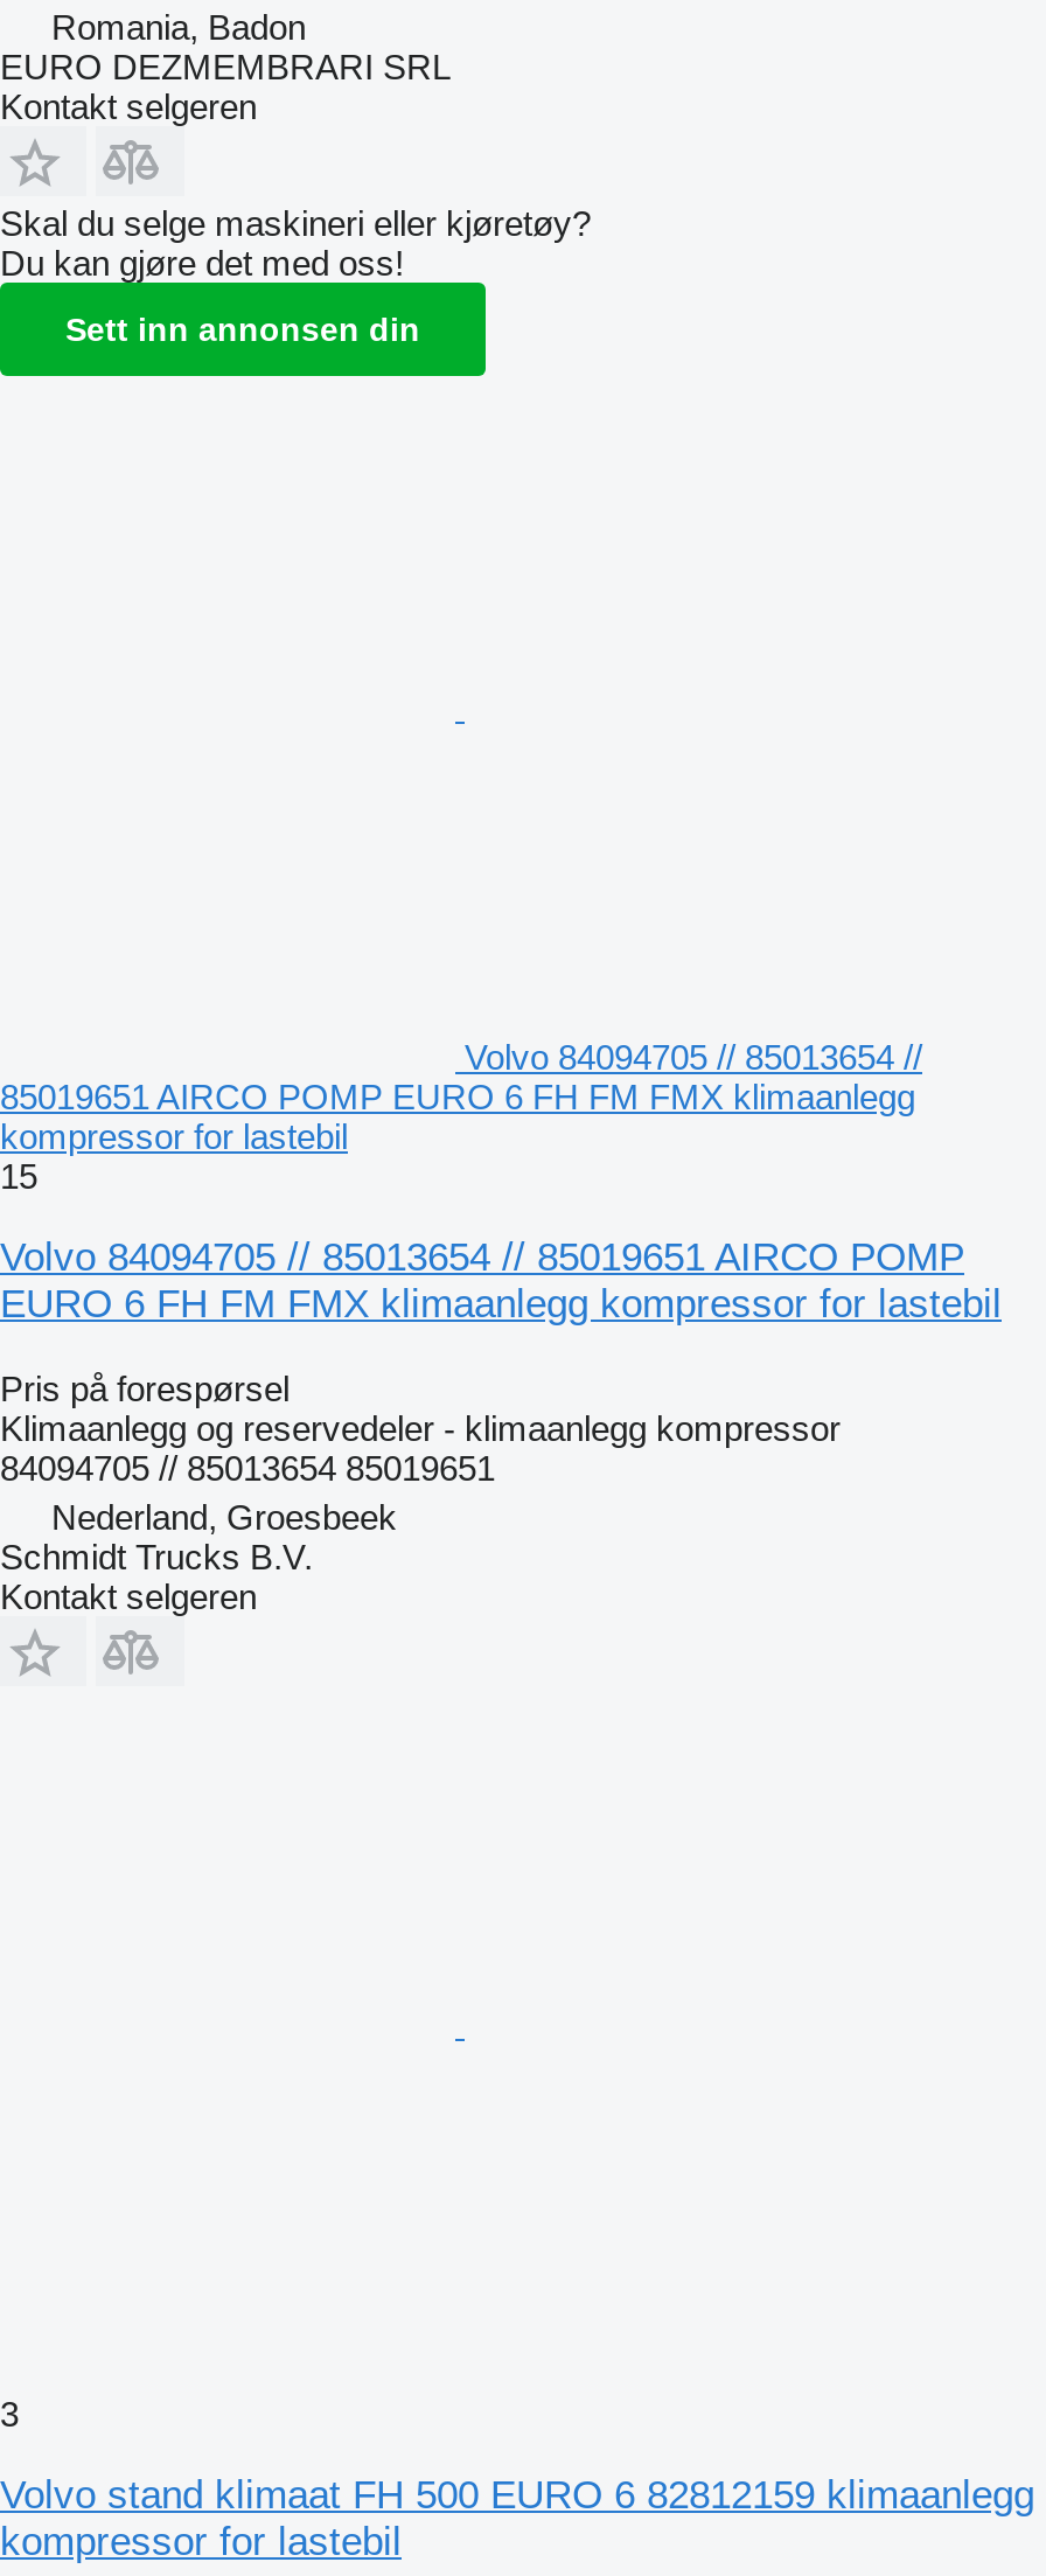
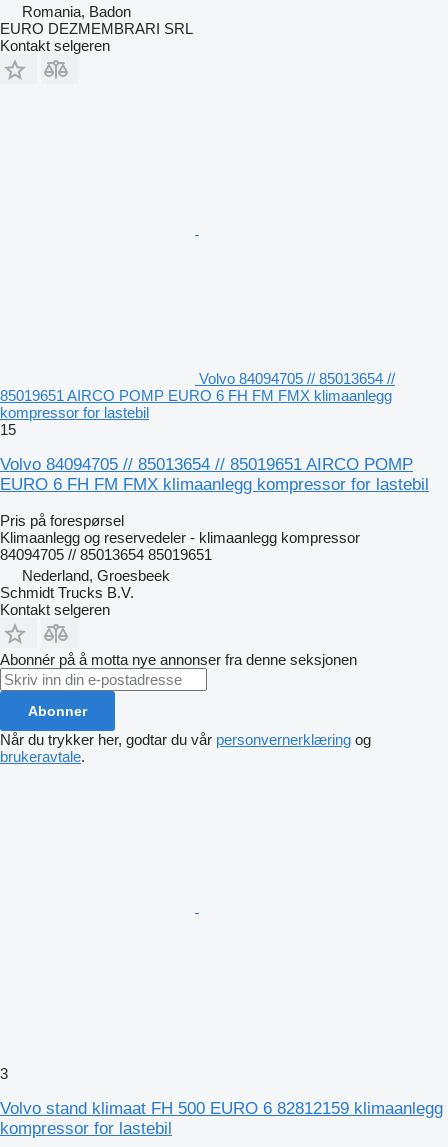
[0,203,591,348] Skal du selge maskineri eller kjøretøy? | Du kan gjøre det med oss! | Sett inn annonsen din -> none
moved [0,1037,1002,1616] -> [0,370,429,618]: Volvo 84094705 // 85013654 // | 85019651 AIRCO POMP EURO 6 FH FM FMX klimaanlegg | kompressor for lastebil | ... | Schmidt Trucks B.V. | Kontakt selgeren
none -> [0,651,371,765] Abonnér på å motta nye annonser fra denne seksjonen | Abonner | Når du trykker her, godtar du vår personvernerklæring og | brukeravtale.

